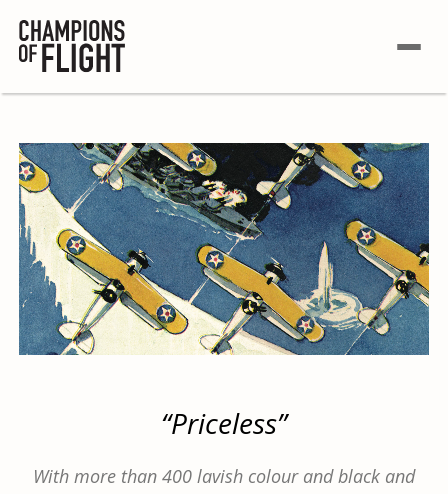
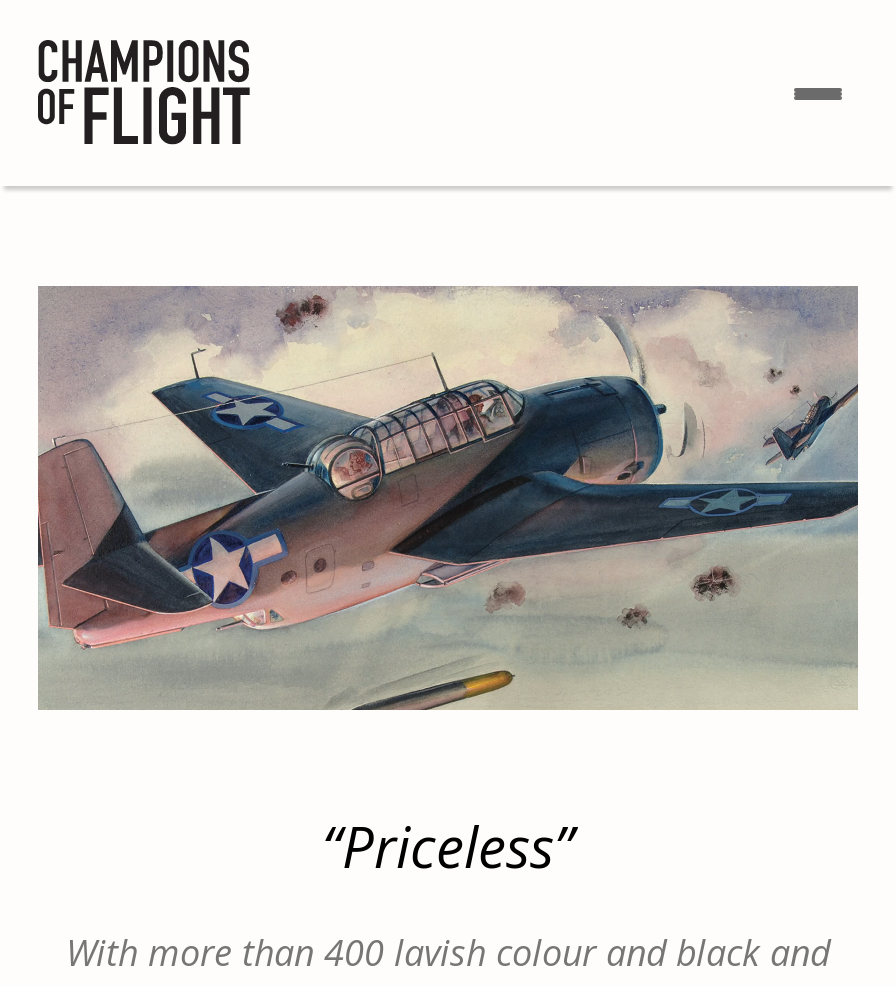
[18,142,430,356] [image] -> [36,284,860,712] [image]

